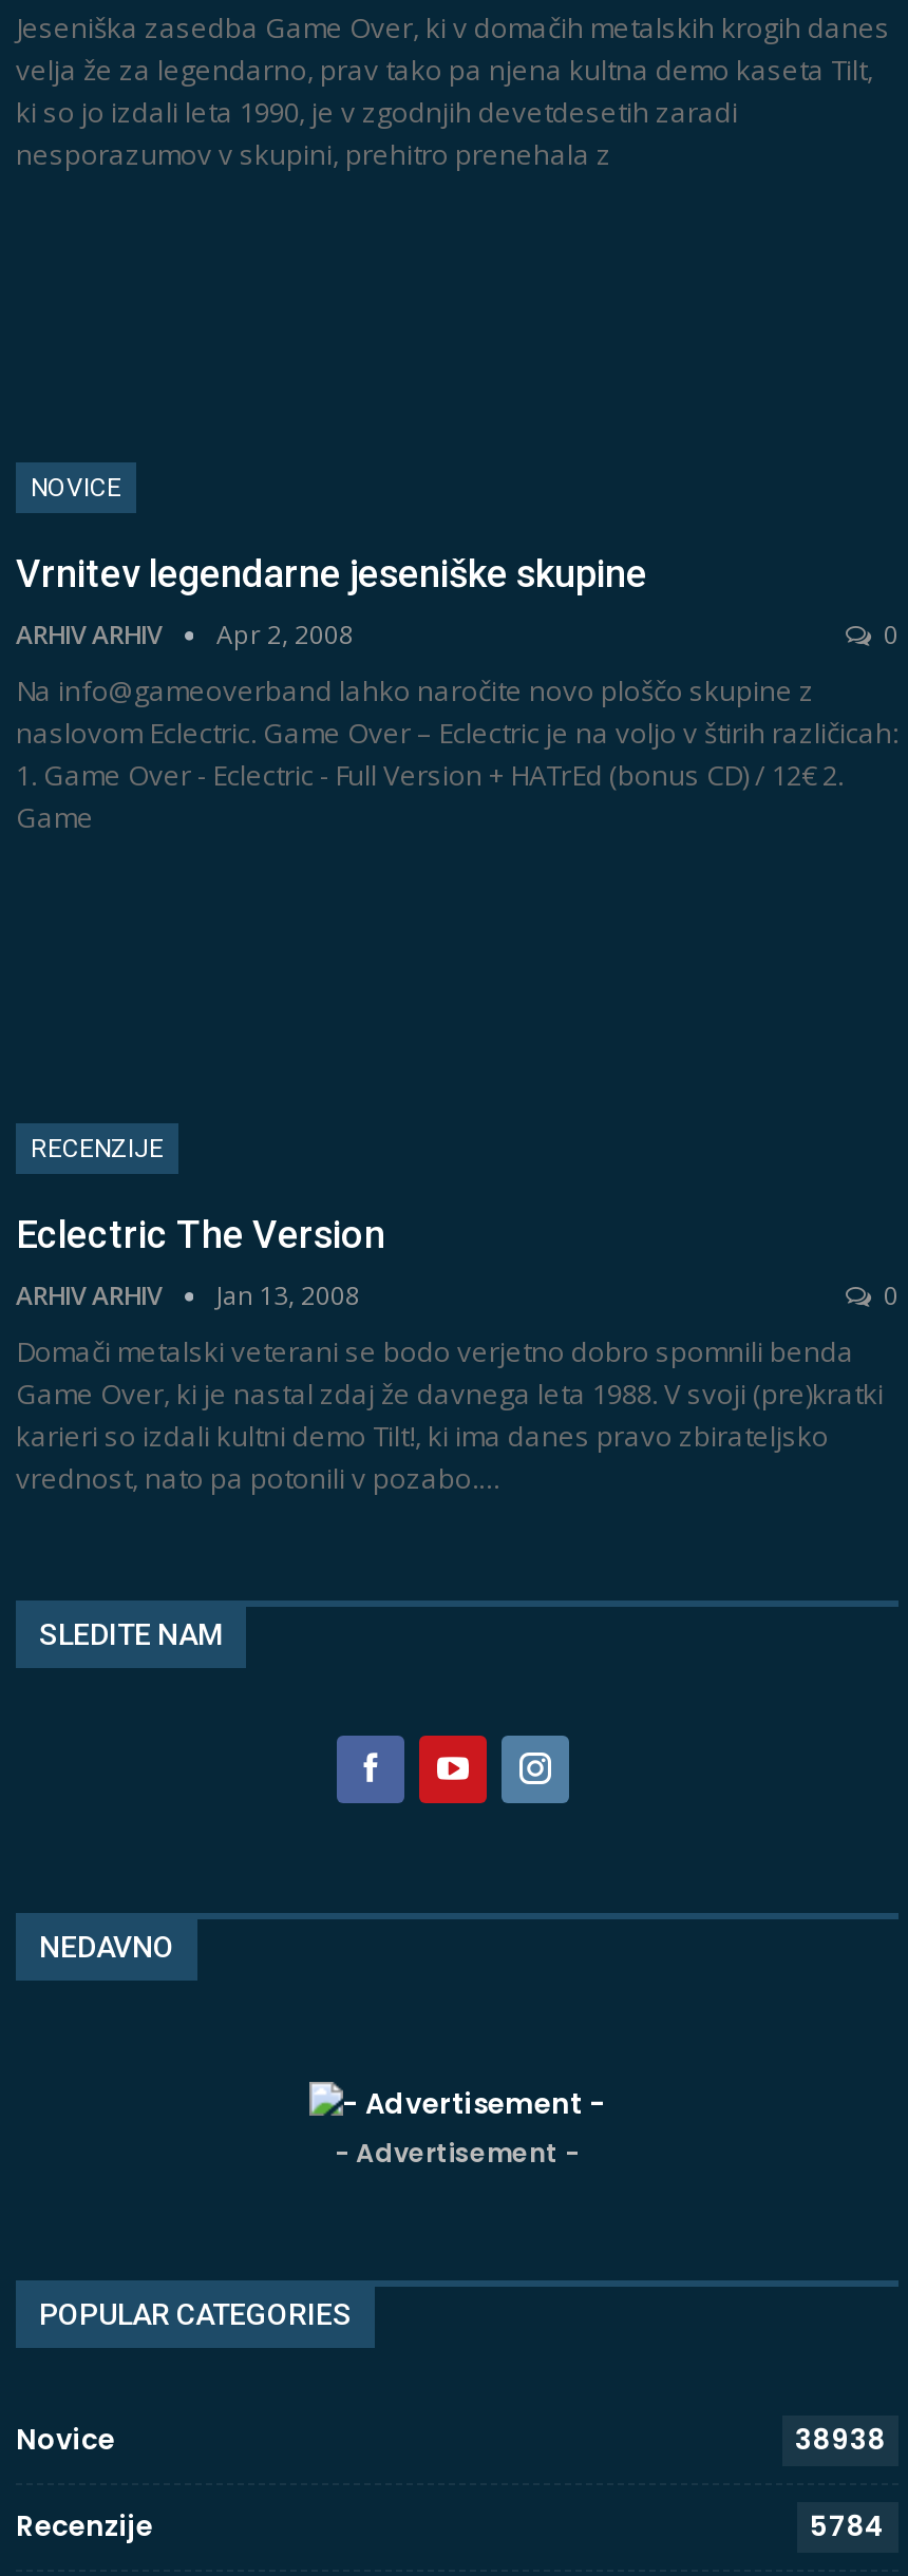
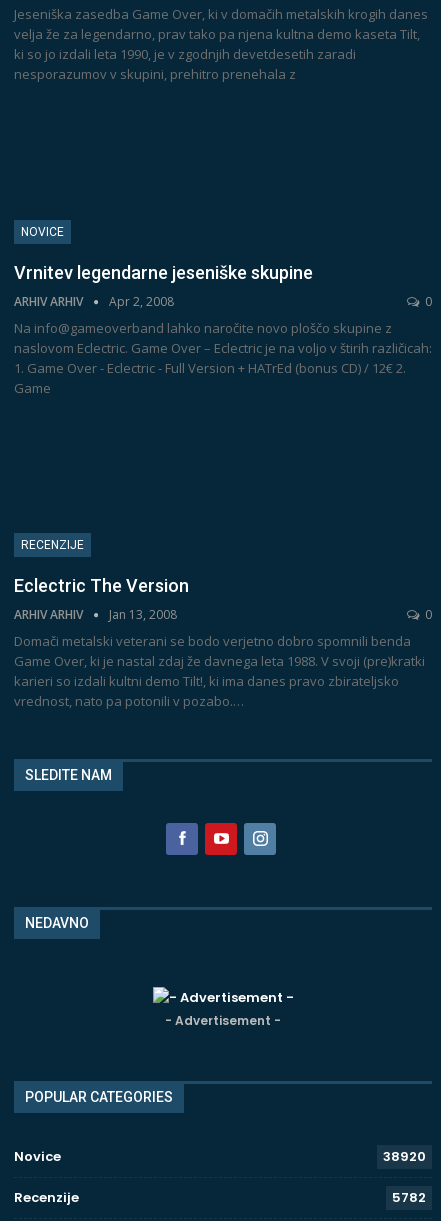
[795,2420,886,2460] 38938 -> [383,1147,426,1166] 38920
[810,2506,886,2546] 5784 -> [392,1188,426,1207] 5782

